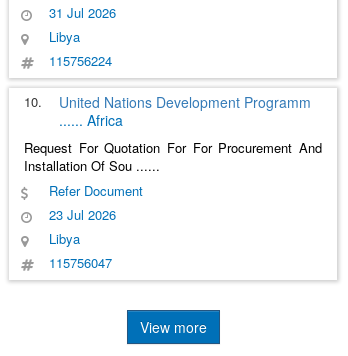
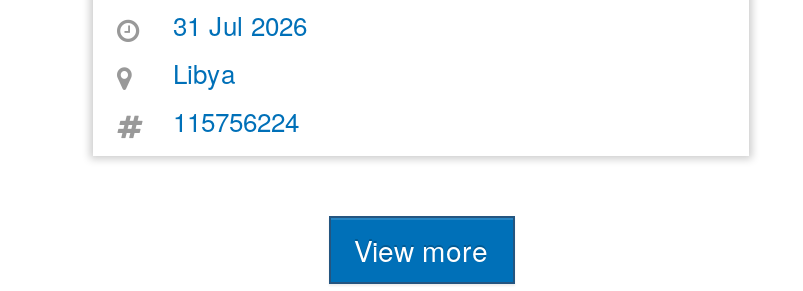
[24,92,322,272] 10. | United Nations Development Programm | ...... Africa | Request For Quotation For For Procurement And | Installation Of Sou...... | Refer Document | 23 Jul 2026 | Libya | 115756047 -> none

